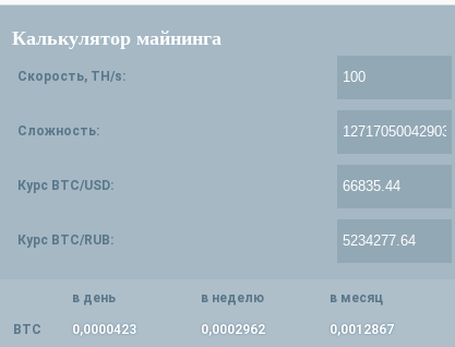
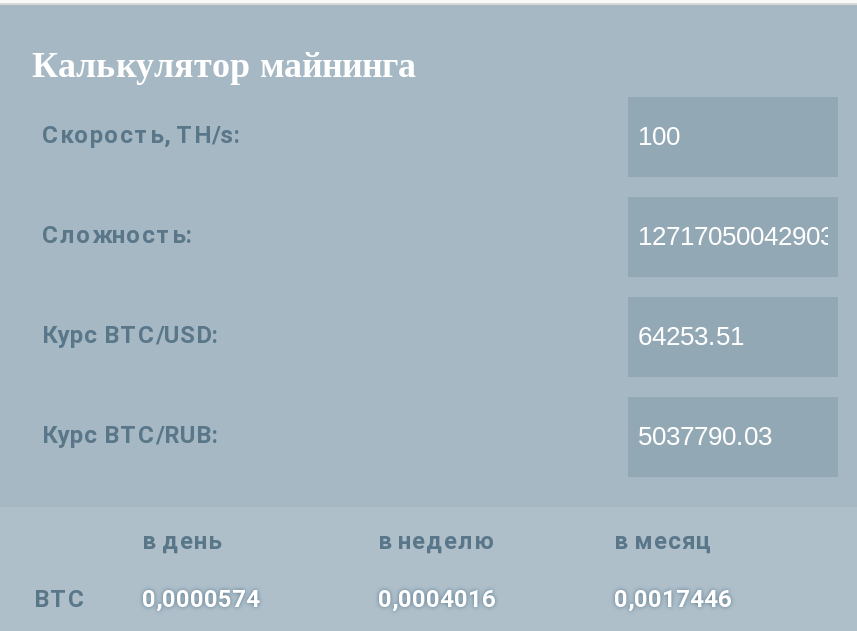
[13,322,136,338] BTC 0,0000423 -> [34,586,260,614] BTC 0,0000574
[201,322,265,338] 0,0002962 -> [378,586,496,614] 0,0004016
[330,322,394,338] 0,0012867 -> [614,586,732,614] 0,0017446

